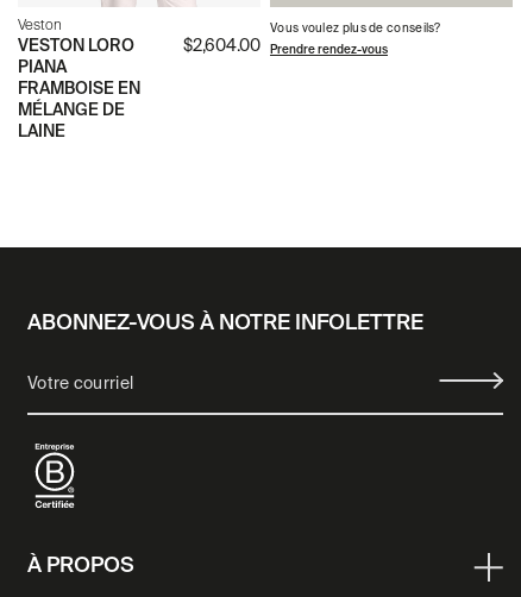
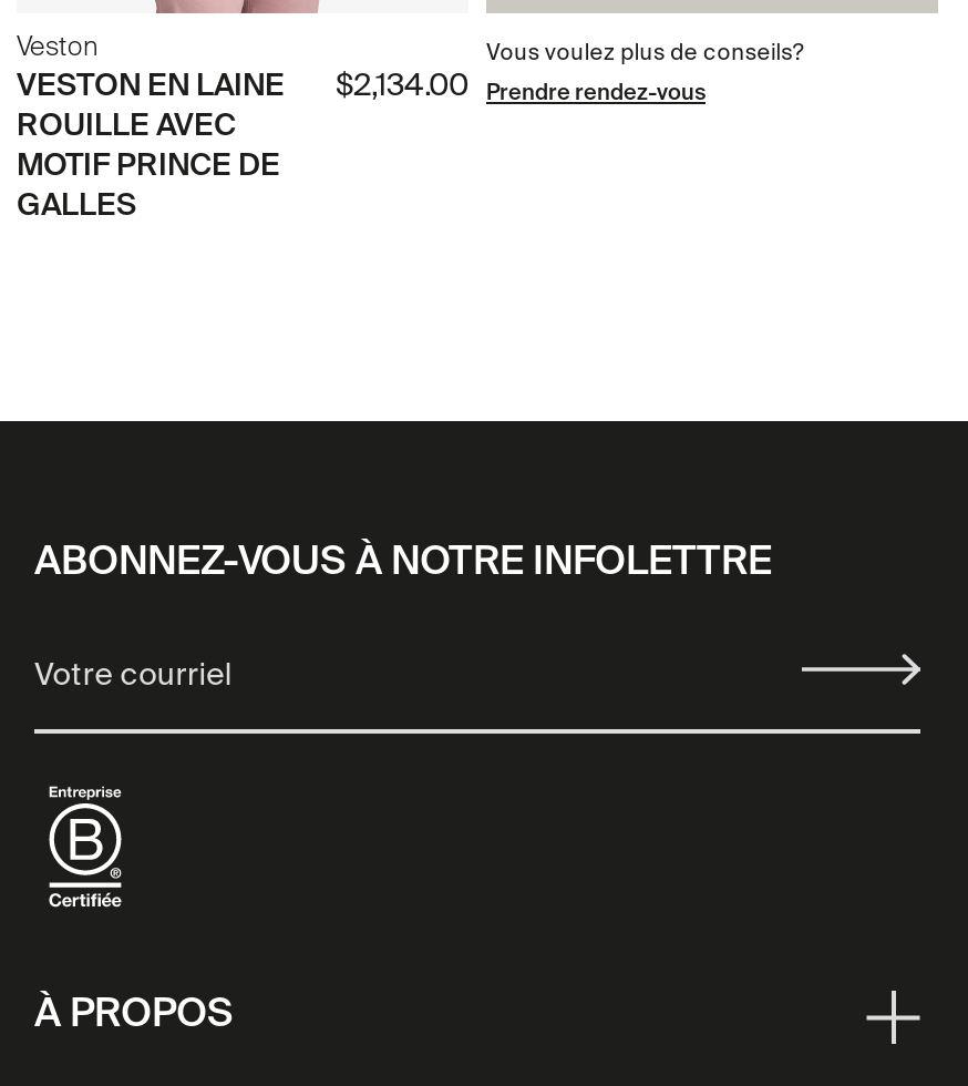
[18,37,140,140] VESTON LORO | PIANA | FRAMBOISE EN | MÉLANGE DE | LAINE -> [17,70,285,221] VESTON EN LAINE | ROUILLE AVEC | MOTIF PRINCE DE | GALLES
[183,37,260,54] $2,604.00 -> [336,70,468,101] $2,134.00

